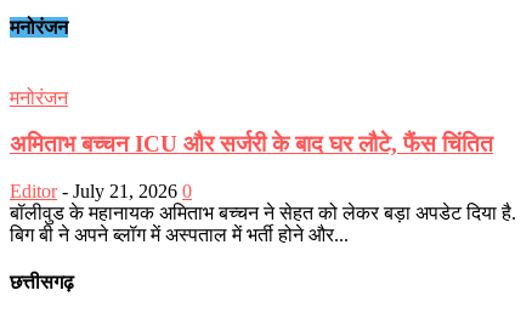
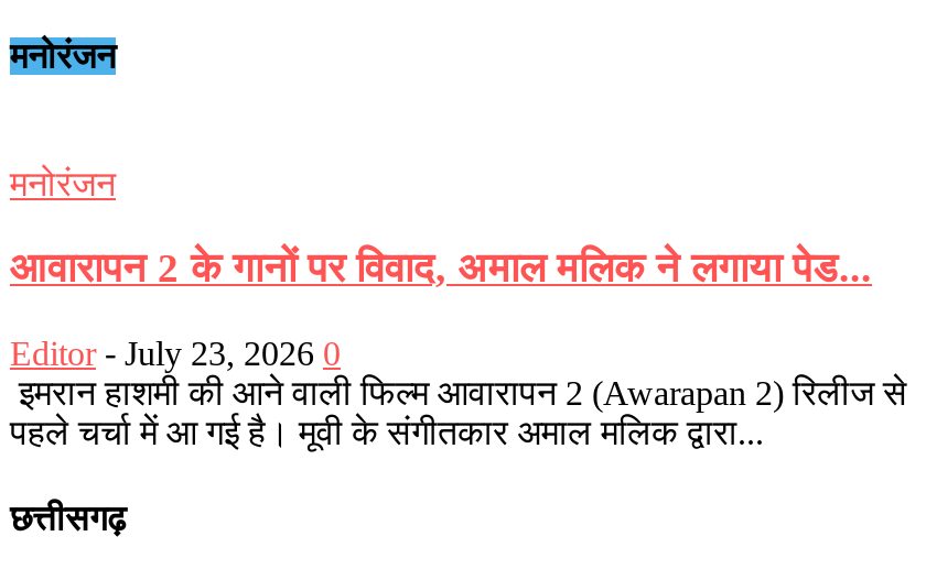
[10,132,493,157] अमिताभ बच्चन ICU और सर्जरी के बाद घर लौटे, फैंस चिंतित -> [10,245,872,291] आवारापन 2 के गानों पर विवाद, अमाल मलिक ने लगाया पेड...
[10,181,516,245] Editor - July 21, 2026 0 | बॉलीवुड के महानायक अमिताभ बच्चन ने सेहत को लेकर बड़ा अपडेट दिया है. | बिग बी ने अपने ब्लॉग में अस्पताल में भर्ती होने और... -> [10,335,907,451] Editor - July 23, 2026 0 | इमरान हाशमी की आने वाली फिल्म आवारापन 2 (Awarapan 2) रिलीज से | पहले चर्चा में आ गई है। मूवी के संगीतकार अमाल मलिक द्वारा...

